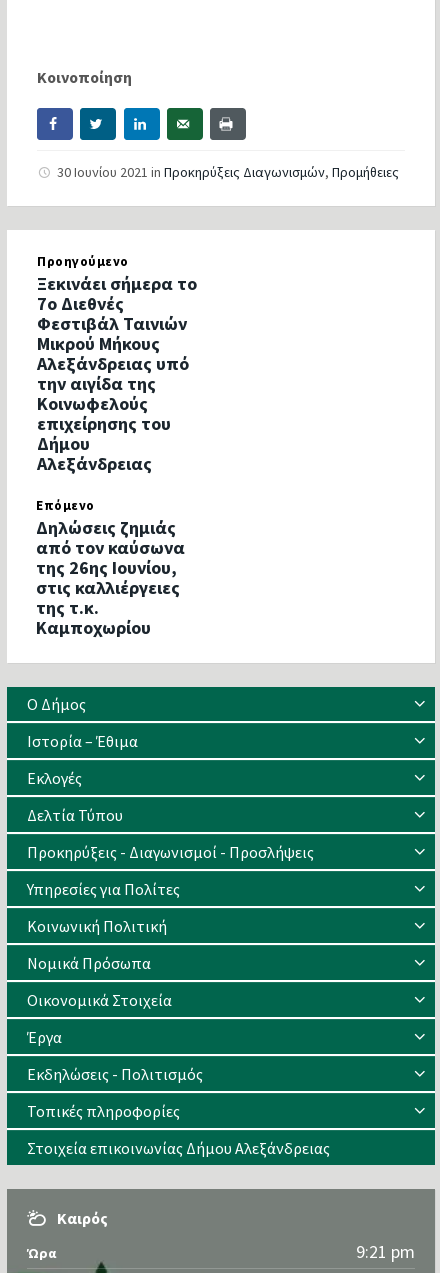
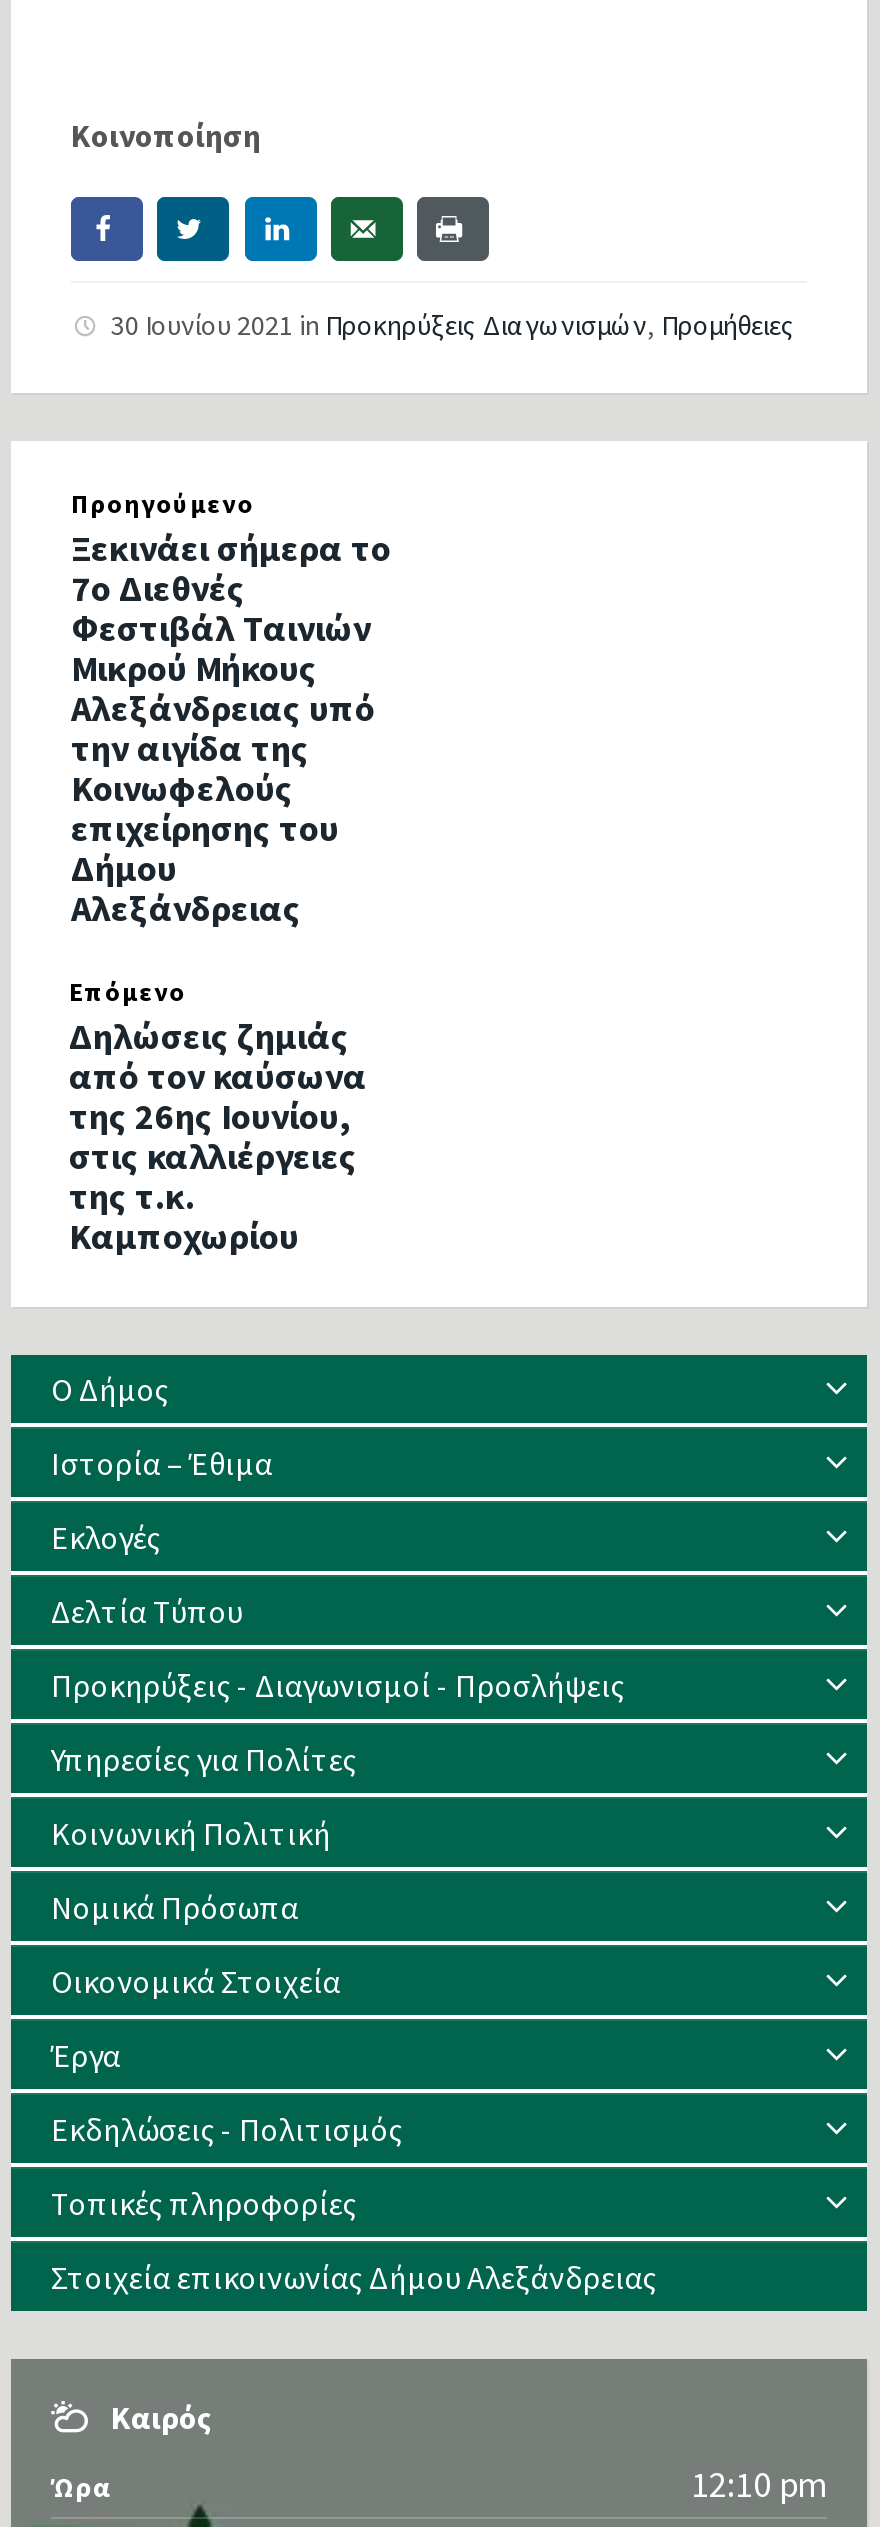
[356,1240,415,1263] 9:21 pm -> [691,2461,827,2507] 12:10 pm

